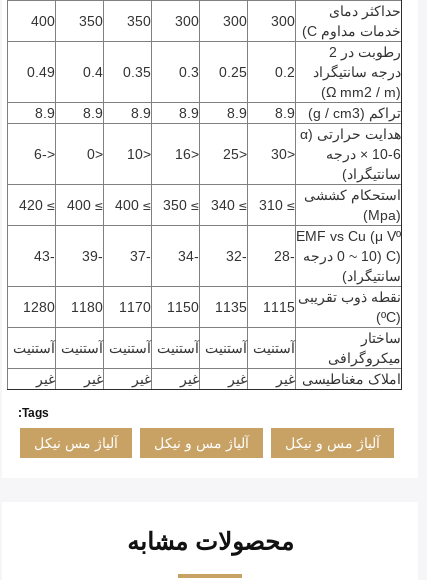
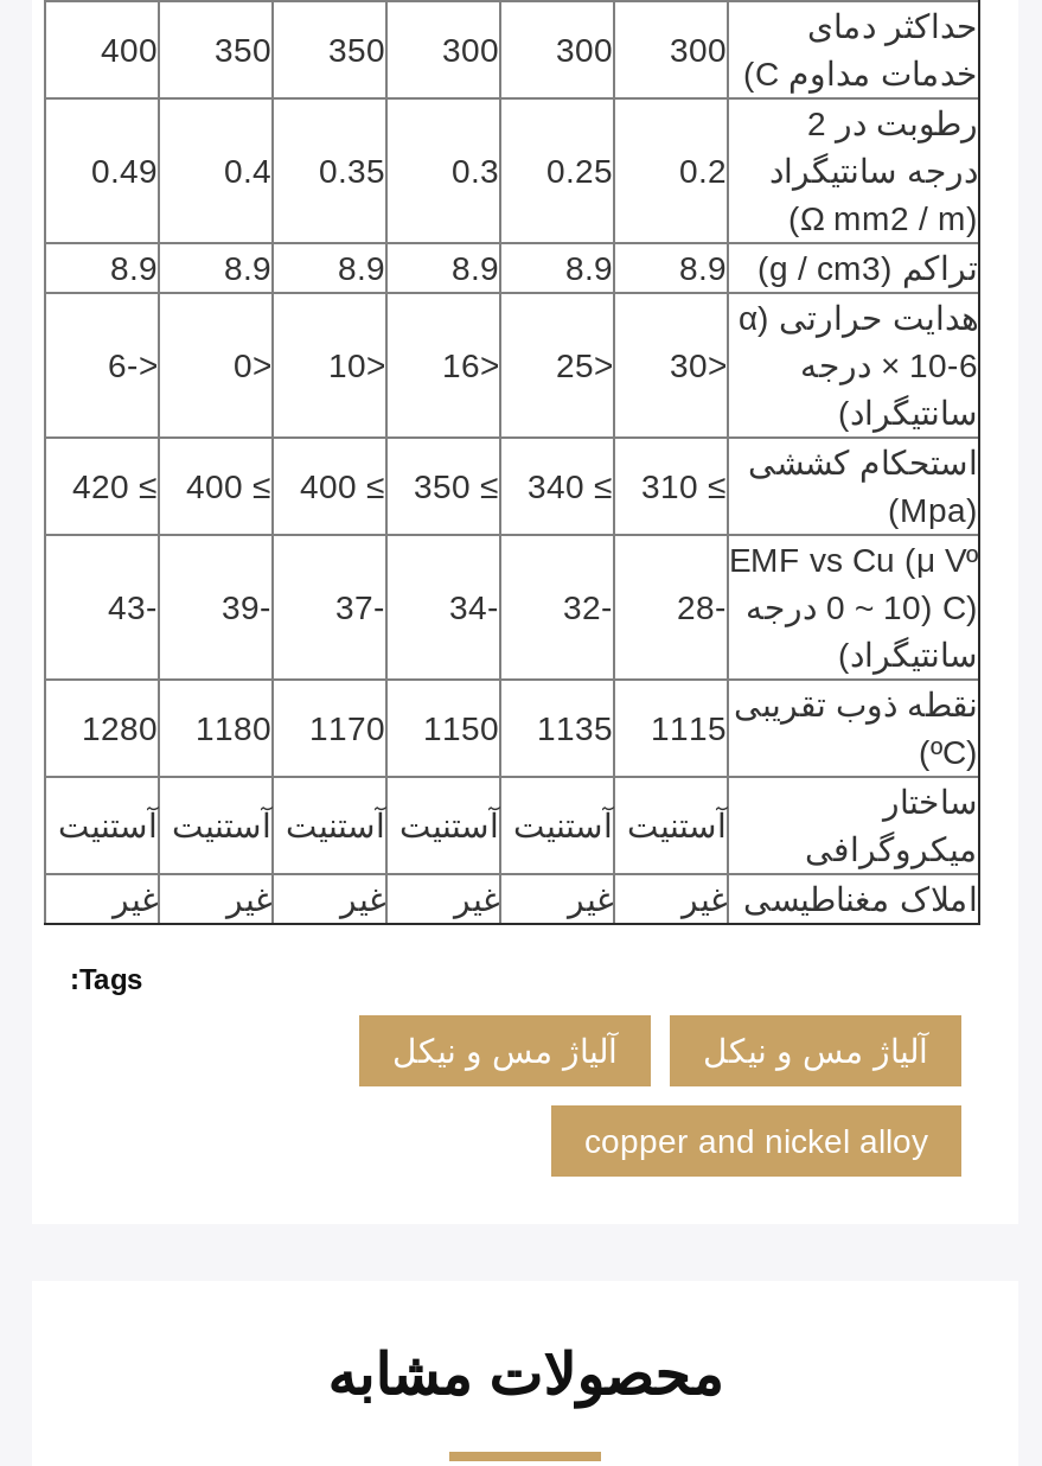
[34,435,118,451] آلیاژ مس نیکل -> [584,1123,928,1161] copper and nickel alloy

